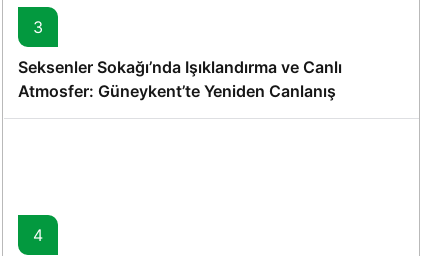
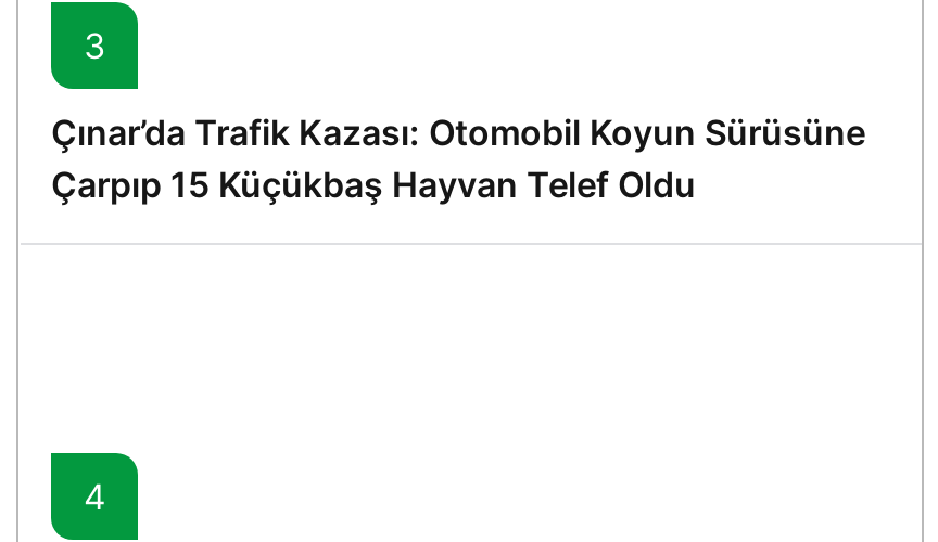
[18,57,342,101] Seksenler Sokağı’nda Işıklandırma ve Canlı | Atmosfer: Güneykent’te Yeniden Canlanış -> [51,111,865,206] Çınar’da Trafik Kazası: Otomobil Koyun Sürüsüne | Çarpıp 15 Küçükbaş Hayvan Telef Oldu

